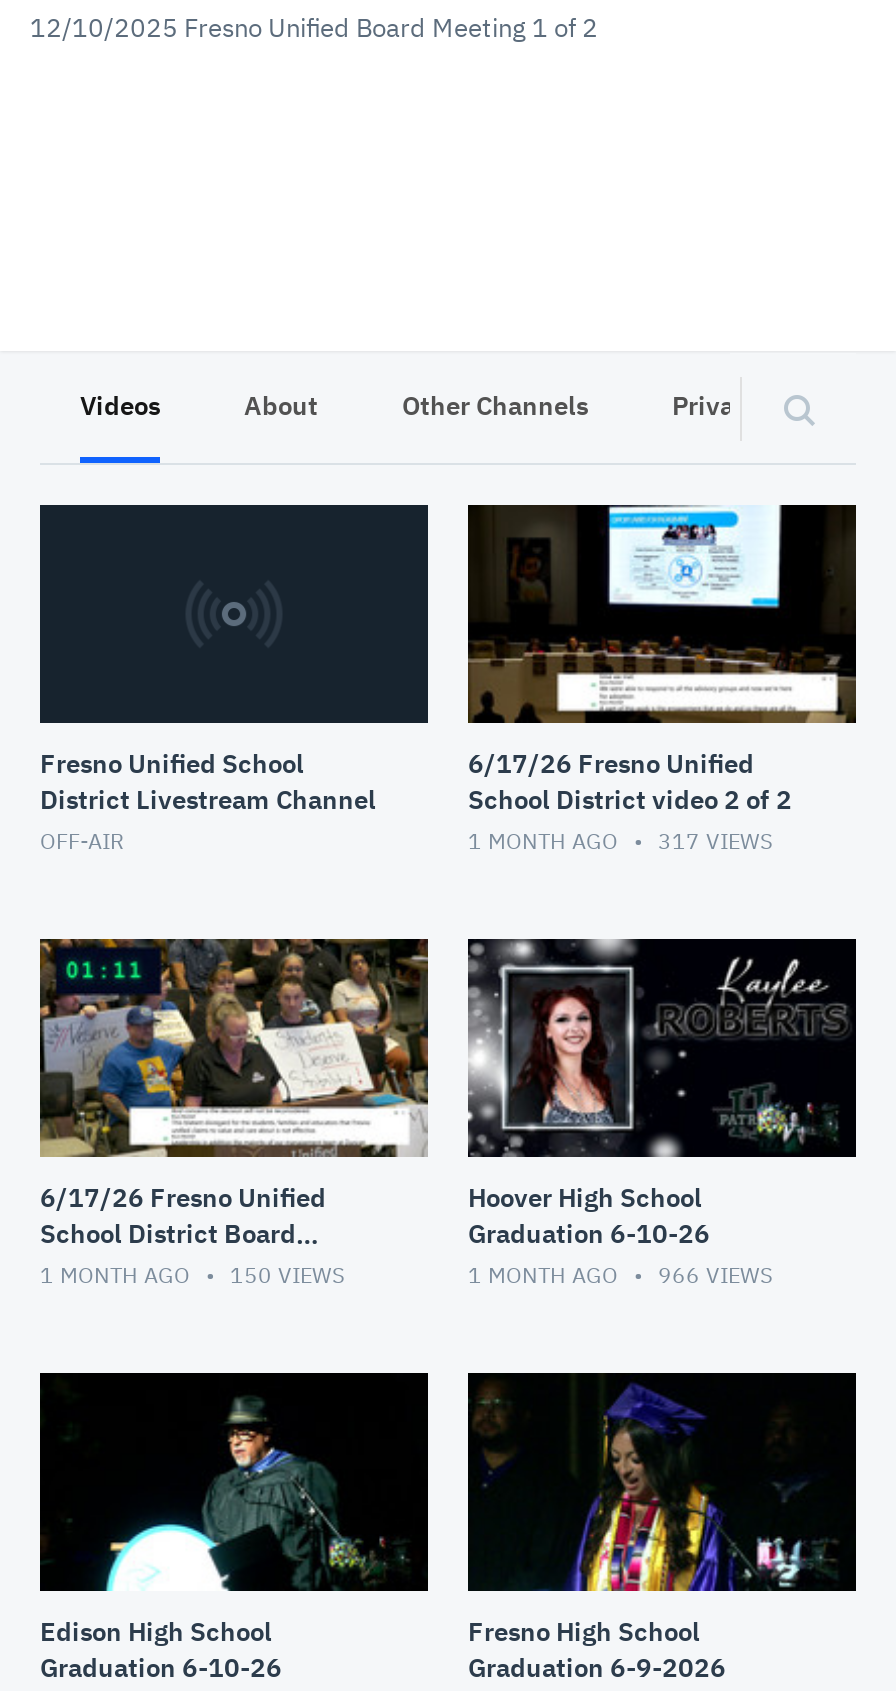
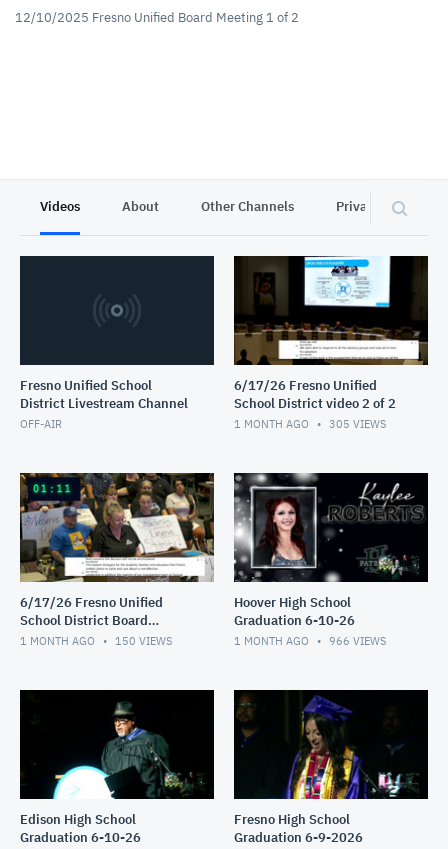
[468,827,772,855] 1 MONTH AGO 317 VIEWS -> [234,417,386,431] 1 MONTH AGO 305 VIEWS

